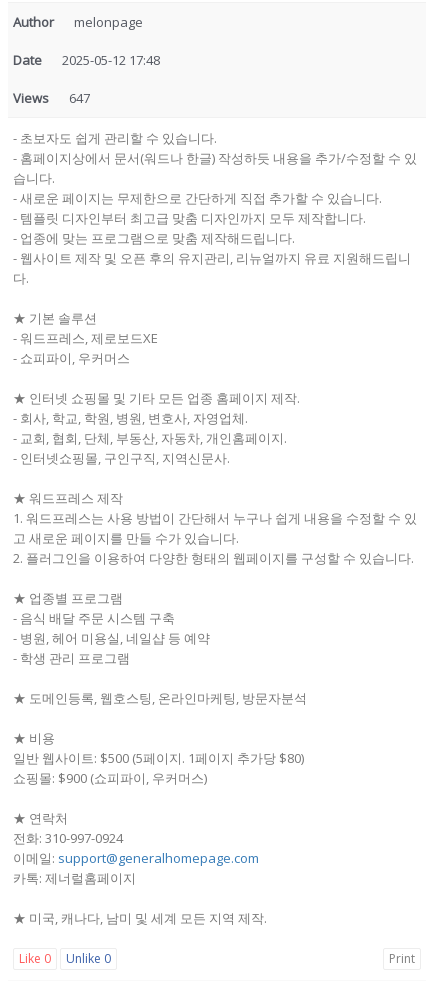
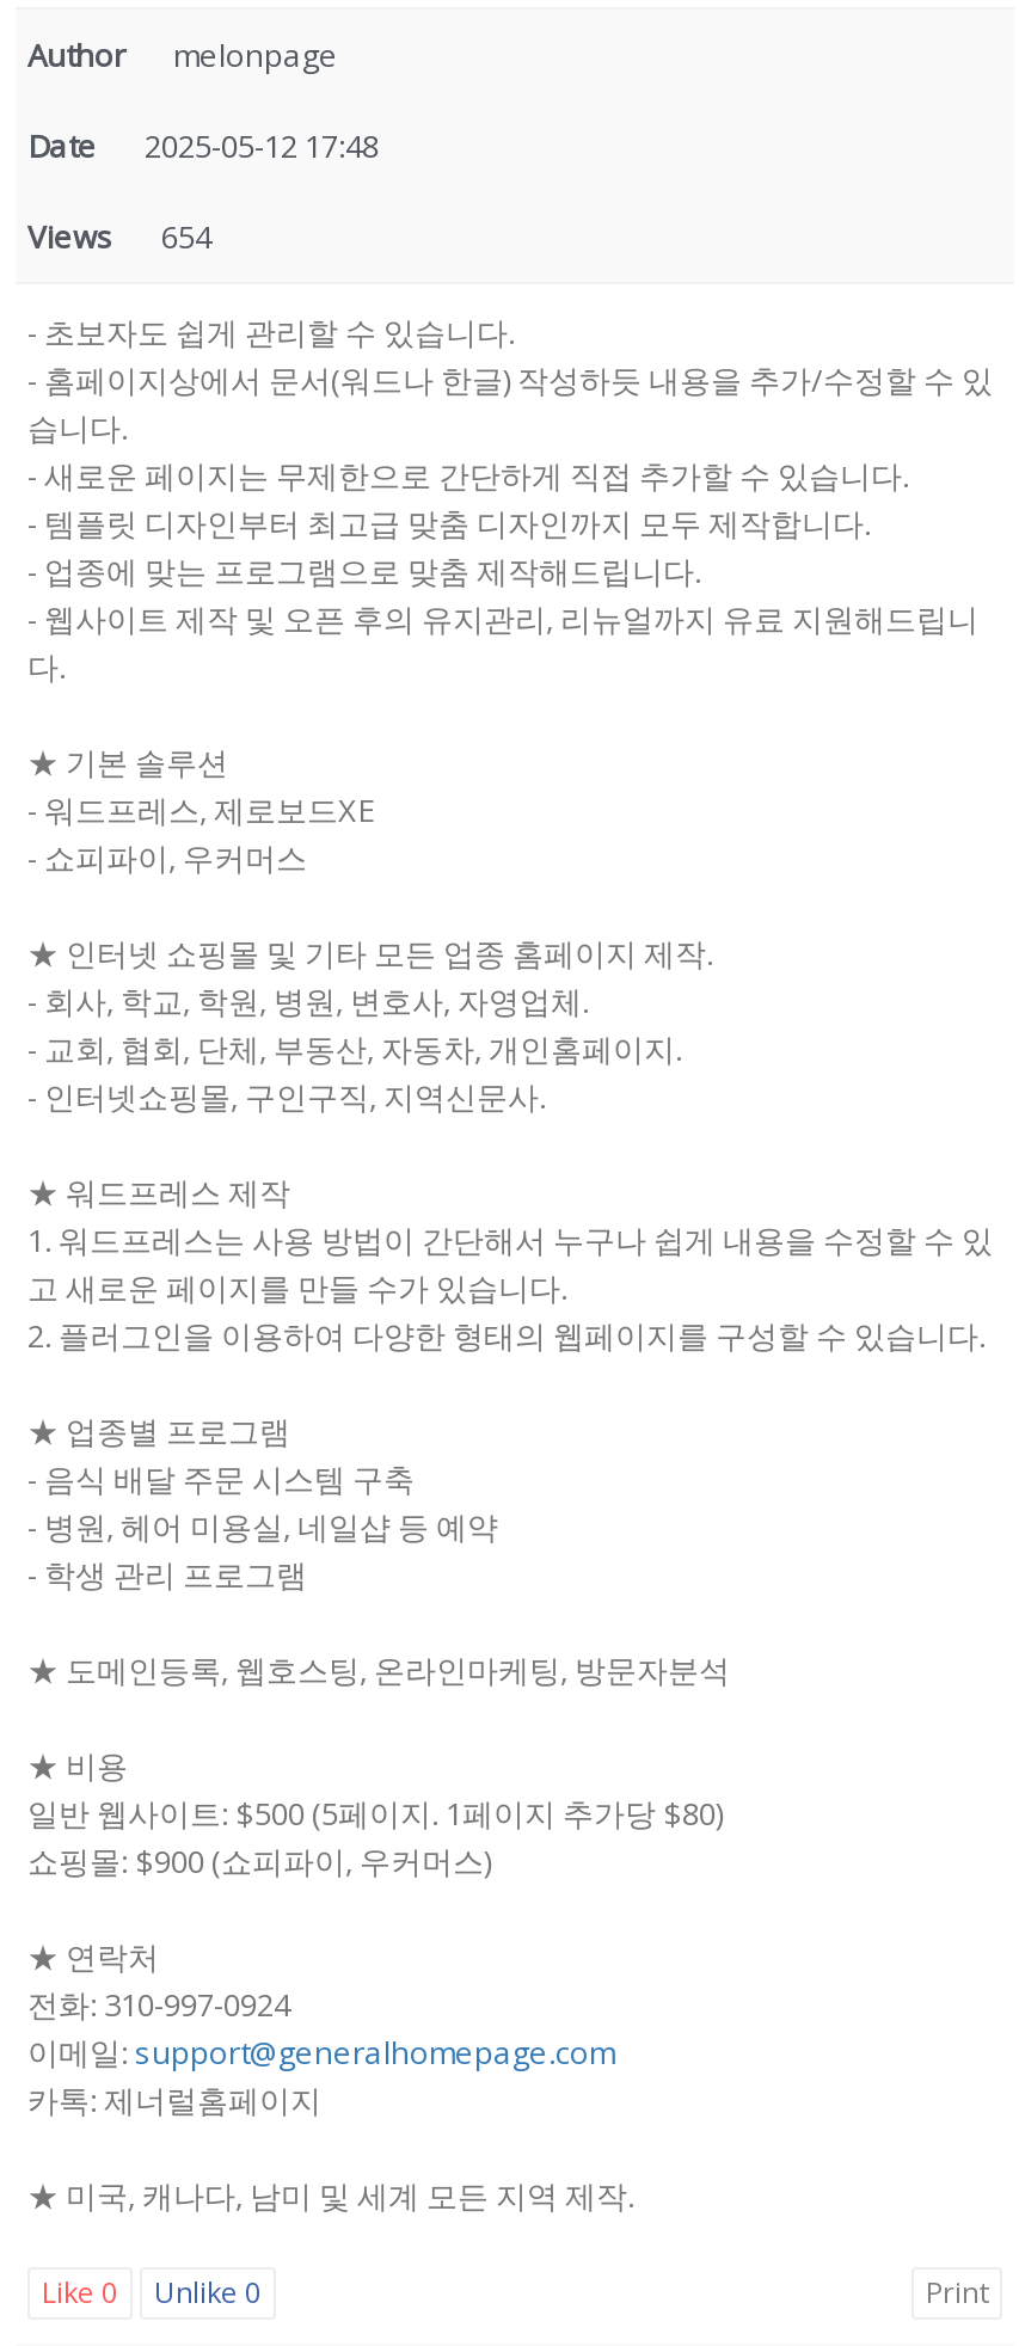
[13,89,90,107] Views 647 -> [27,215,211,258] Views 654

